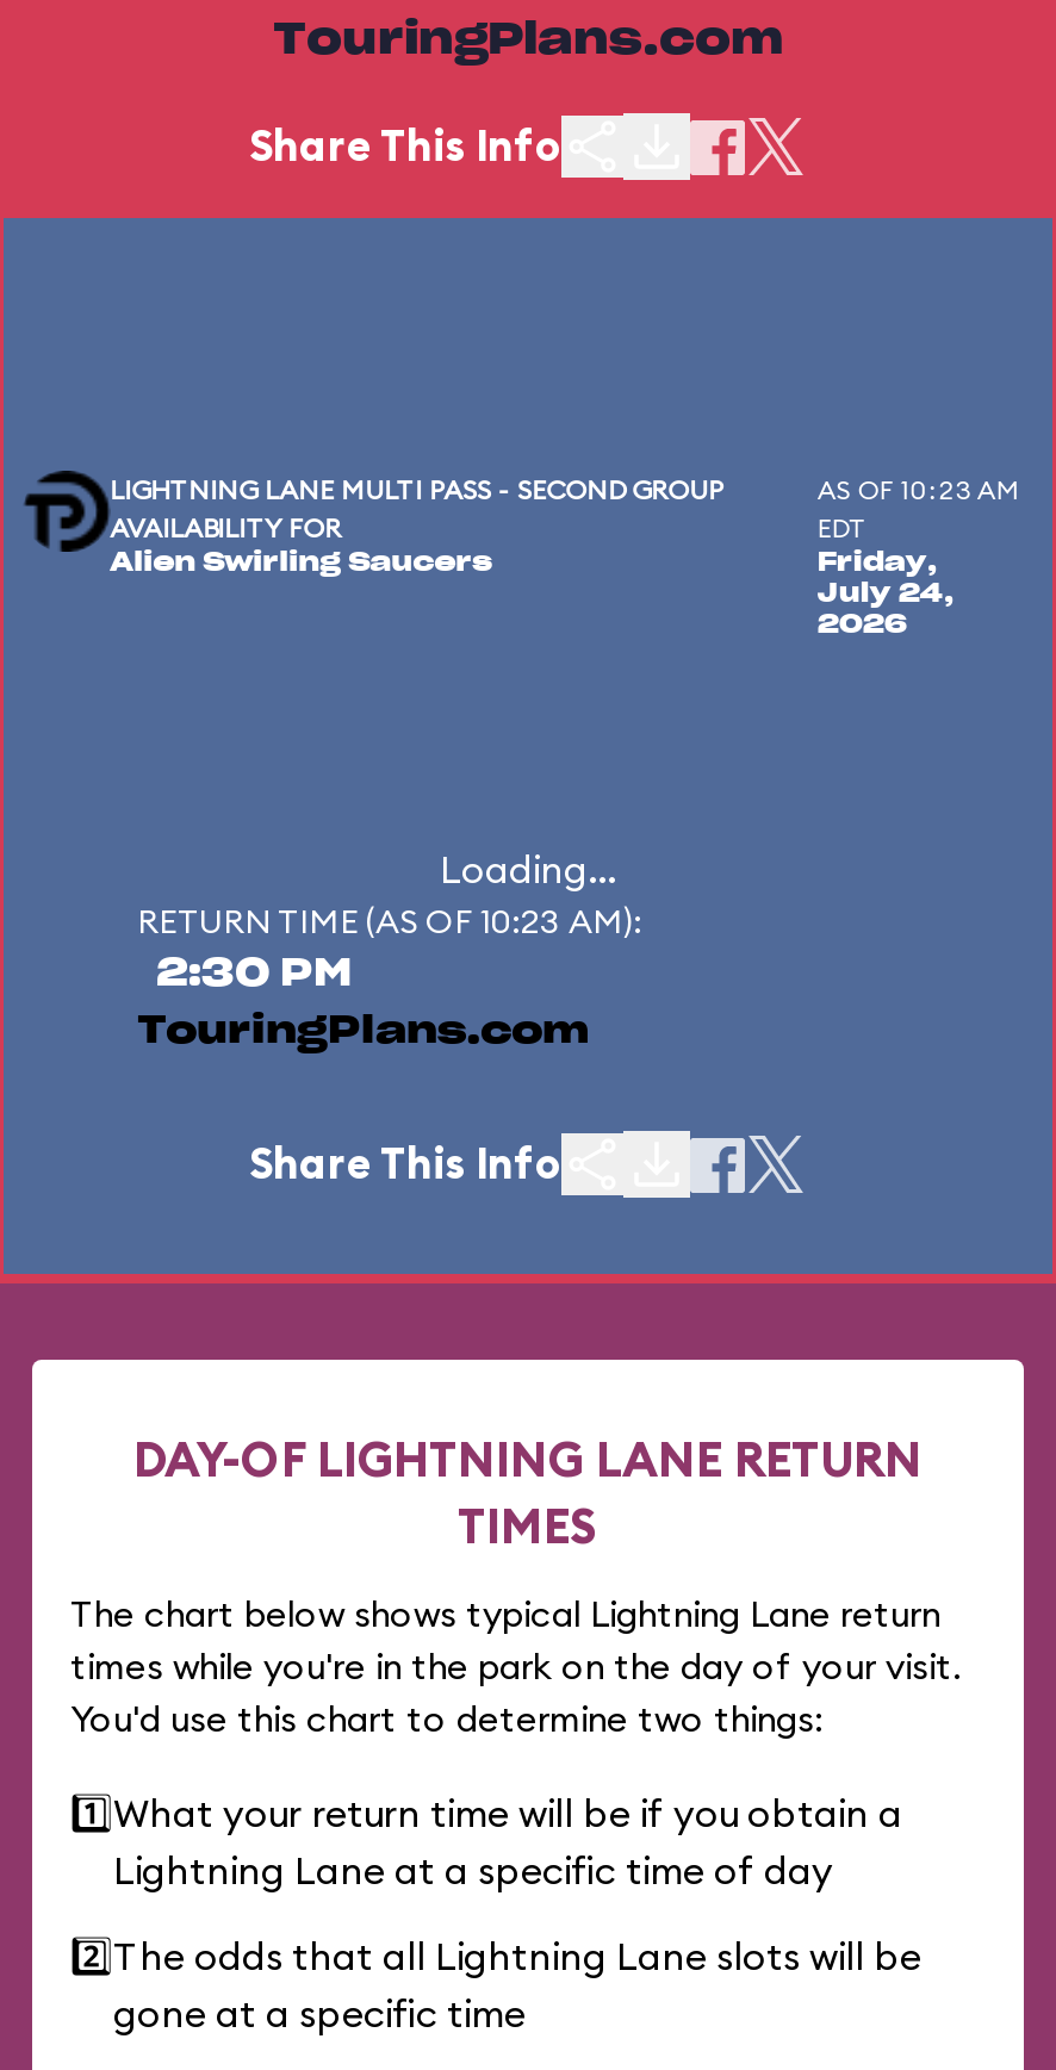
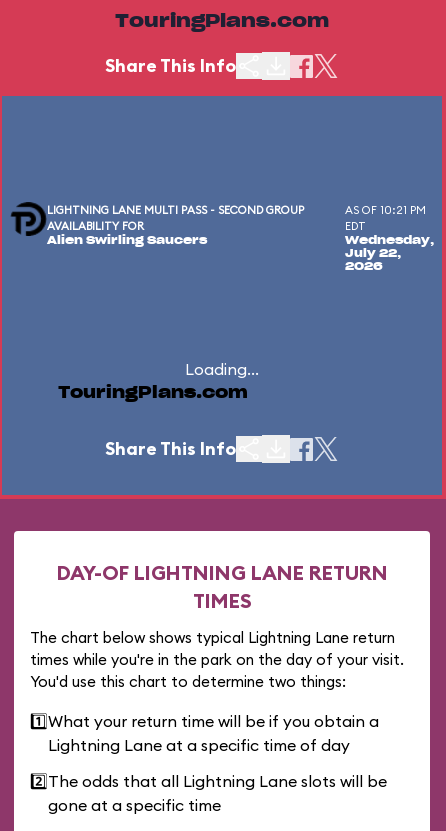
[817,473,1020,506] AS OF 10:23 AM -> [345,203,426,217] AS OF 10:21 PM
[817,549,953,607] Friday, | July 24, -> [345,235,434,259] Wednesday, | July 22,
[137,900,642,993] RETURN TIME (AS OF 10:23 AM): | 2:30 PM -> none

